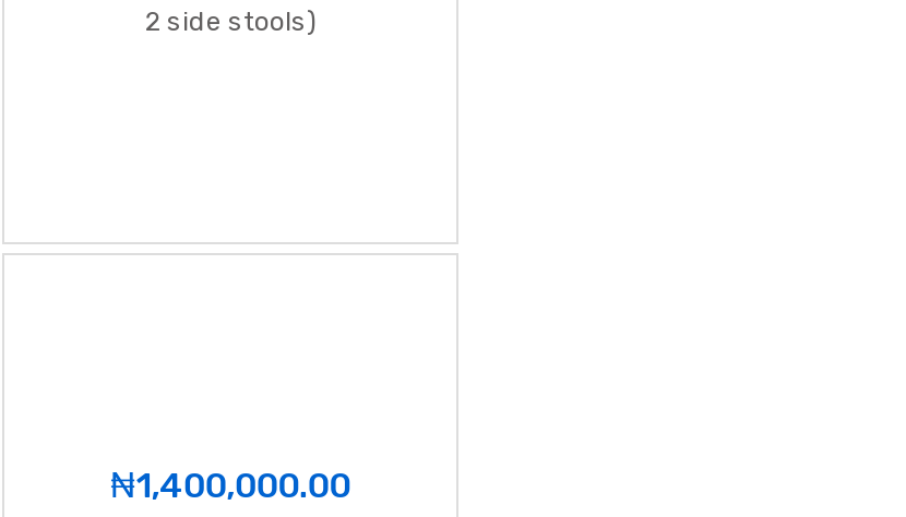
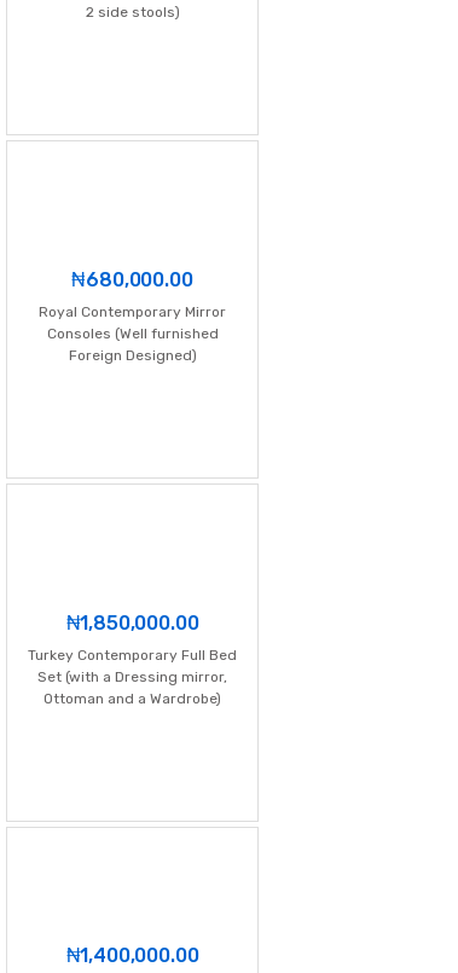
none -> [28,612,237,707] ₦1,850,000.00 | Turkey Contemporary Full Bed | Set (with a Dressing mirror, | Ottoman and a Wardrobe)
none -> [39,269,226,364] ₦680,000.00 | Royal Contemporary Mirror | Consoles (Well furnished | Foreign Designed)

